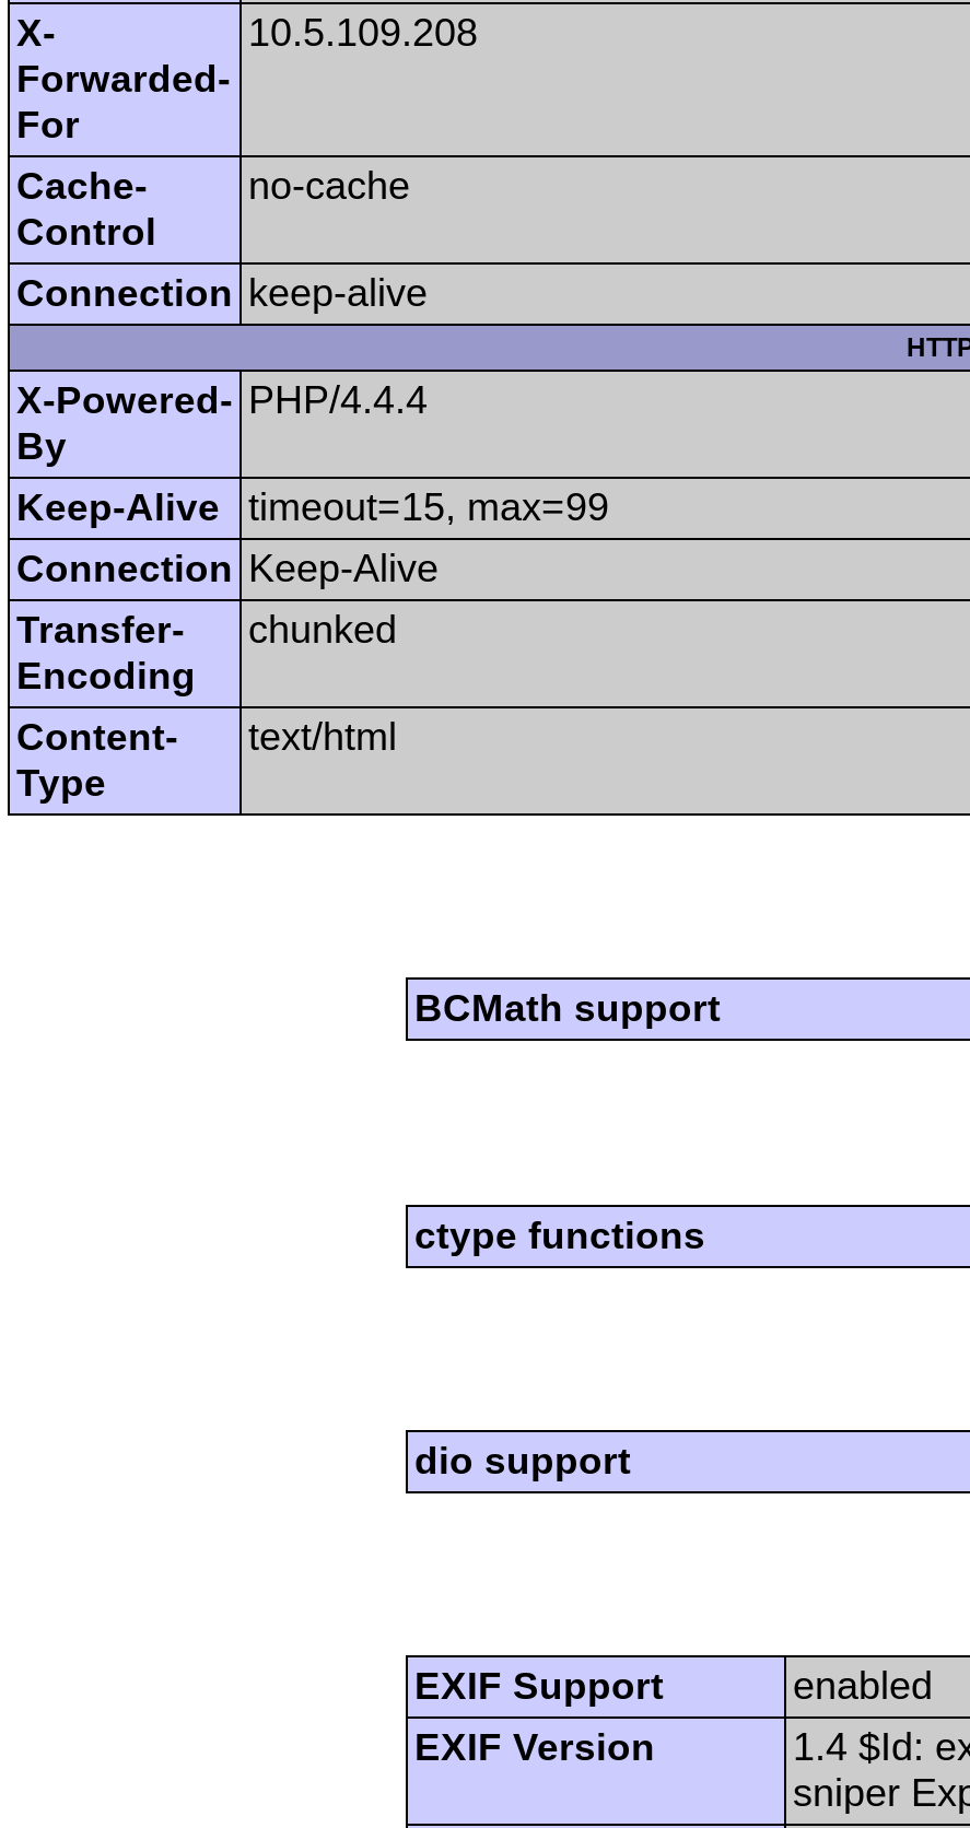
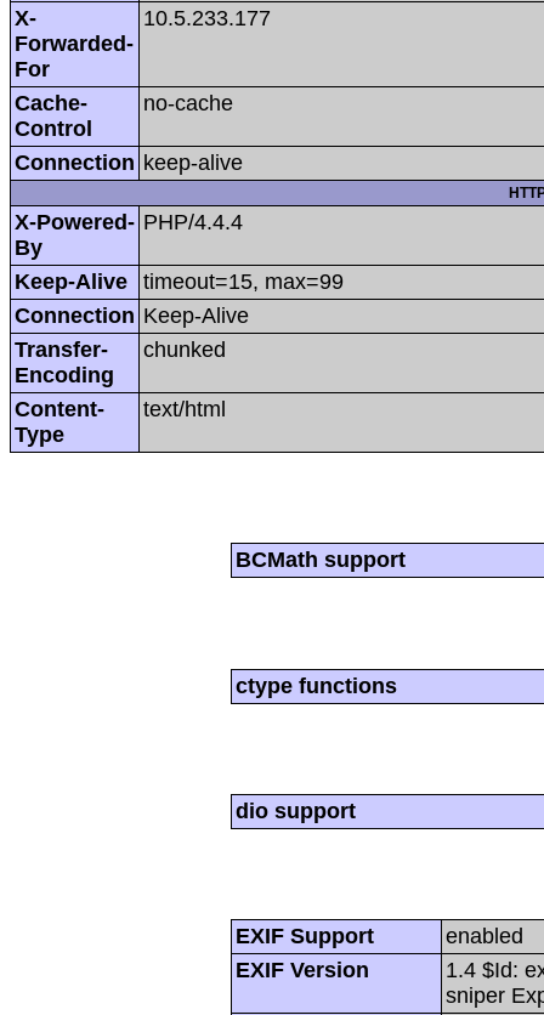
[248,11,478,55] 10.5.109.208 -> [143,6,271,31] 10.5.233.177

